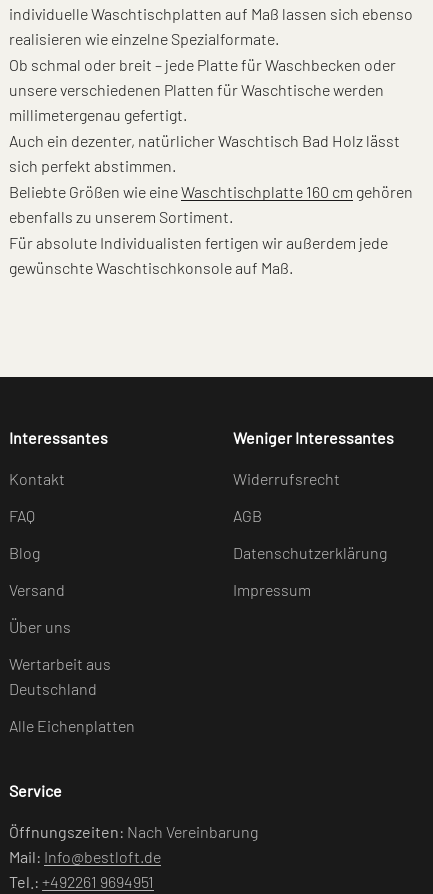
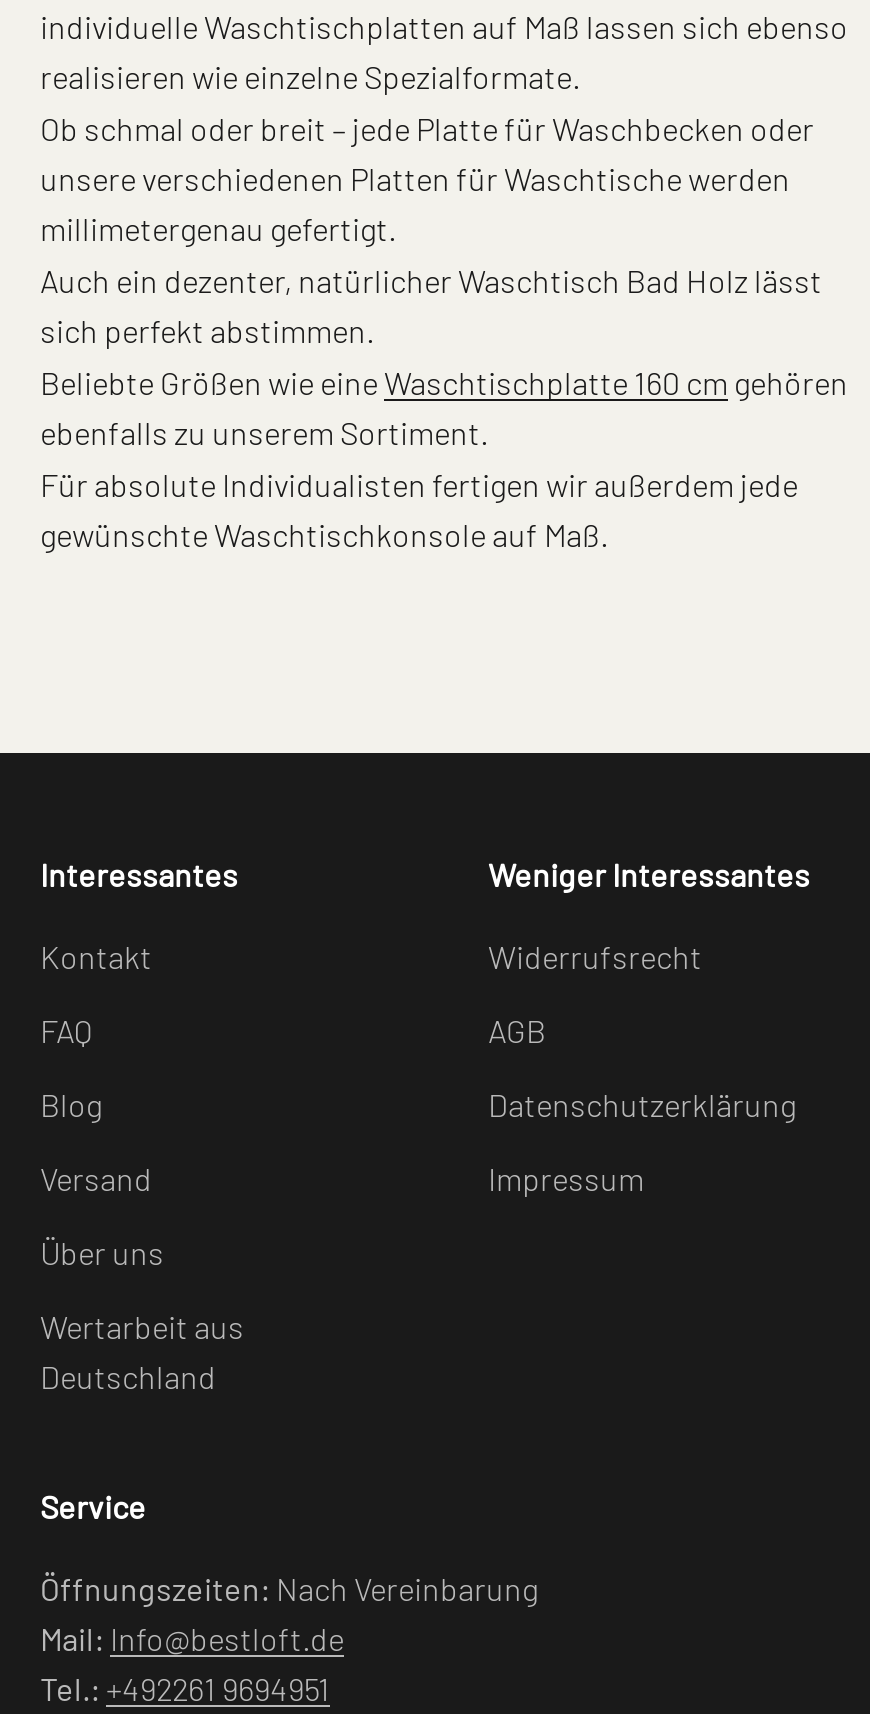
[9,716,135,735] Alle Eichenplatten -> none

